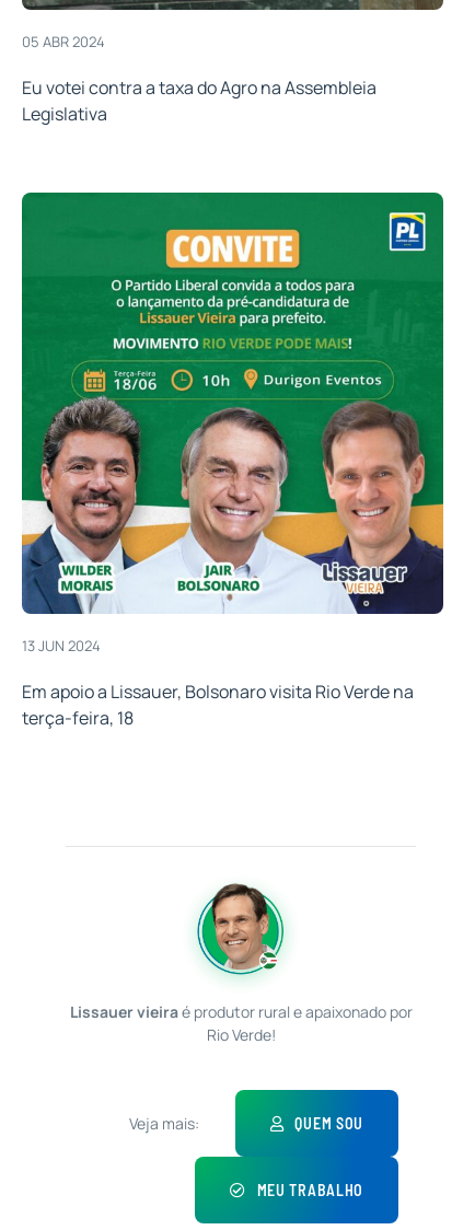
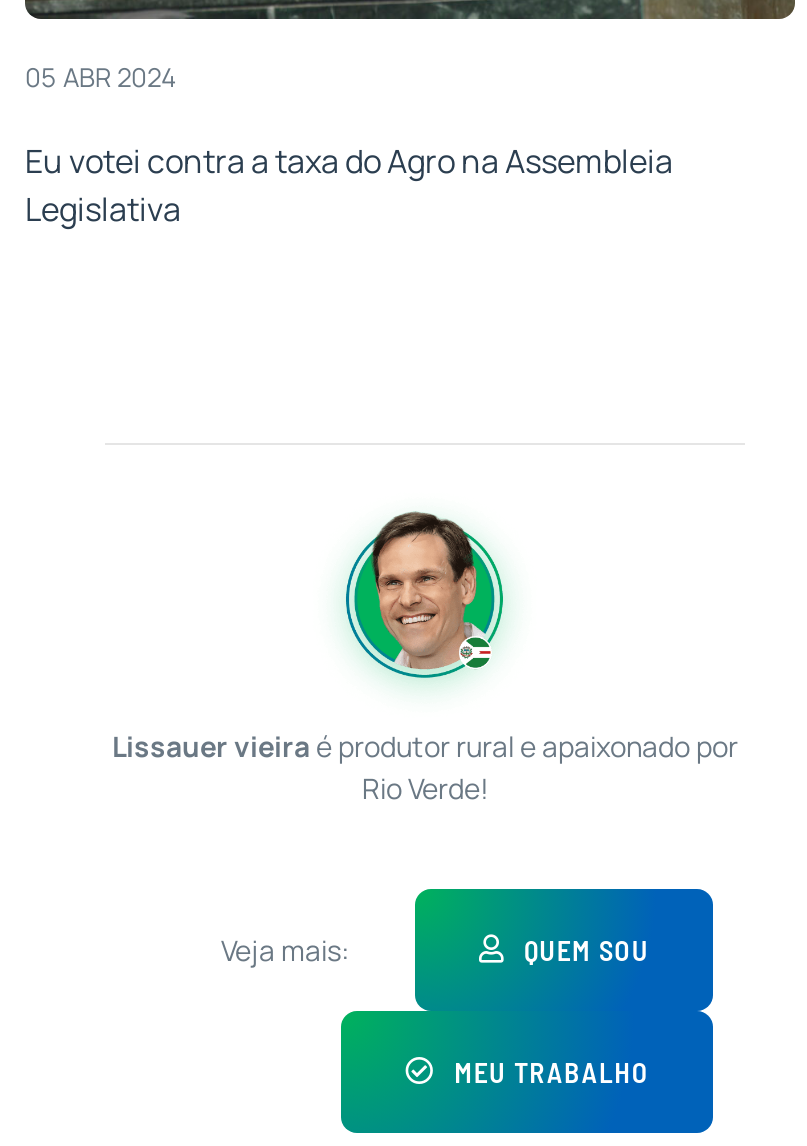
[21,192,444,730] [image] | 13 JUN 2024 | Em apoio a Lissauer, Bolsonaro visita Rio Verde na | terça-feira, 18 -> none

